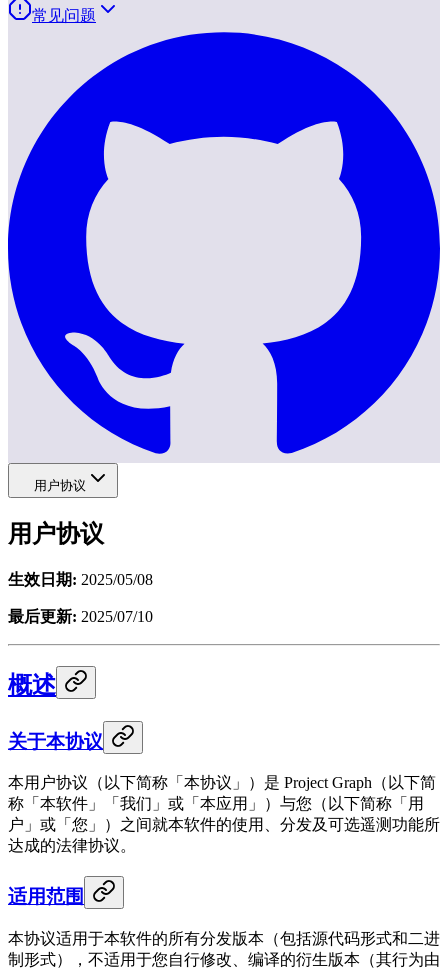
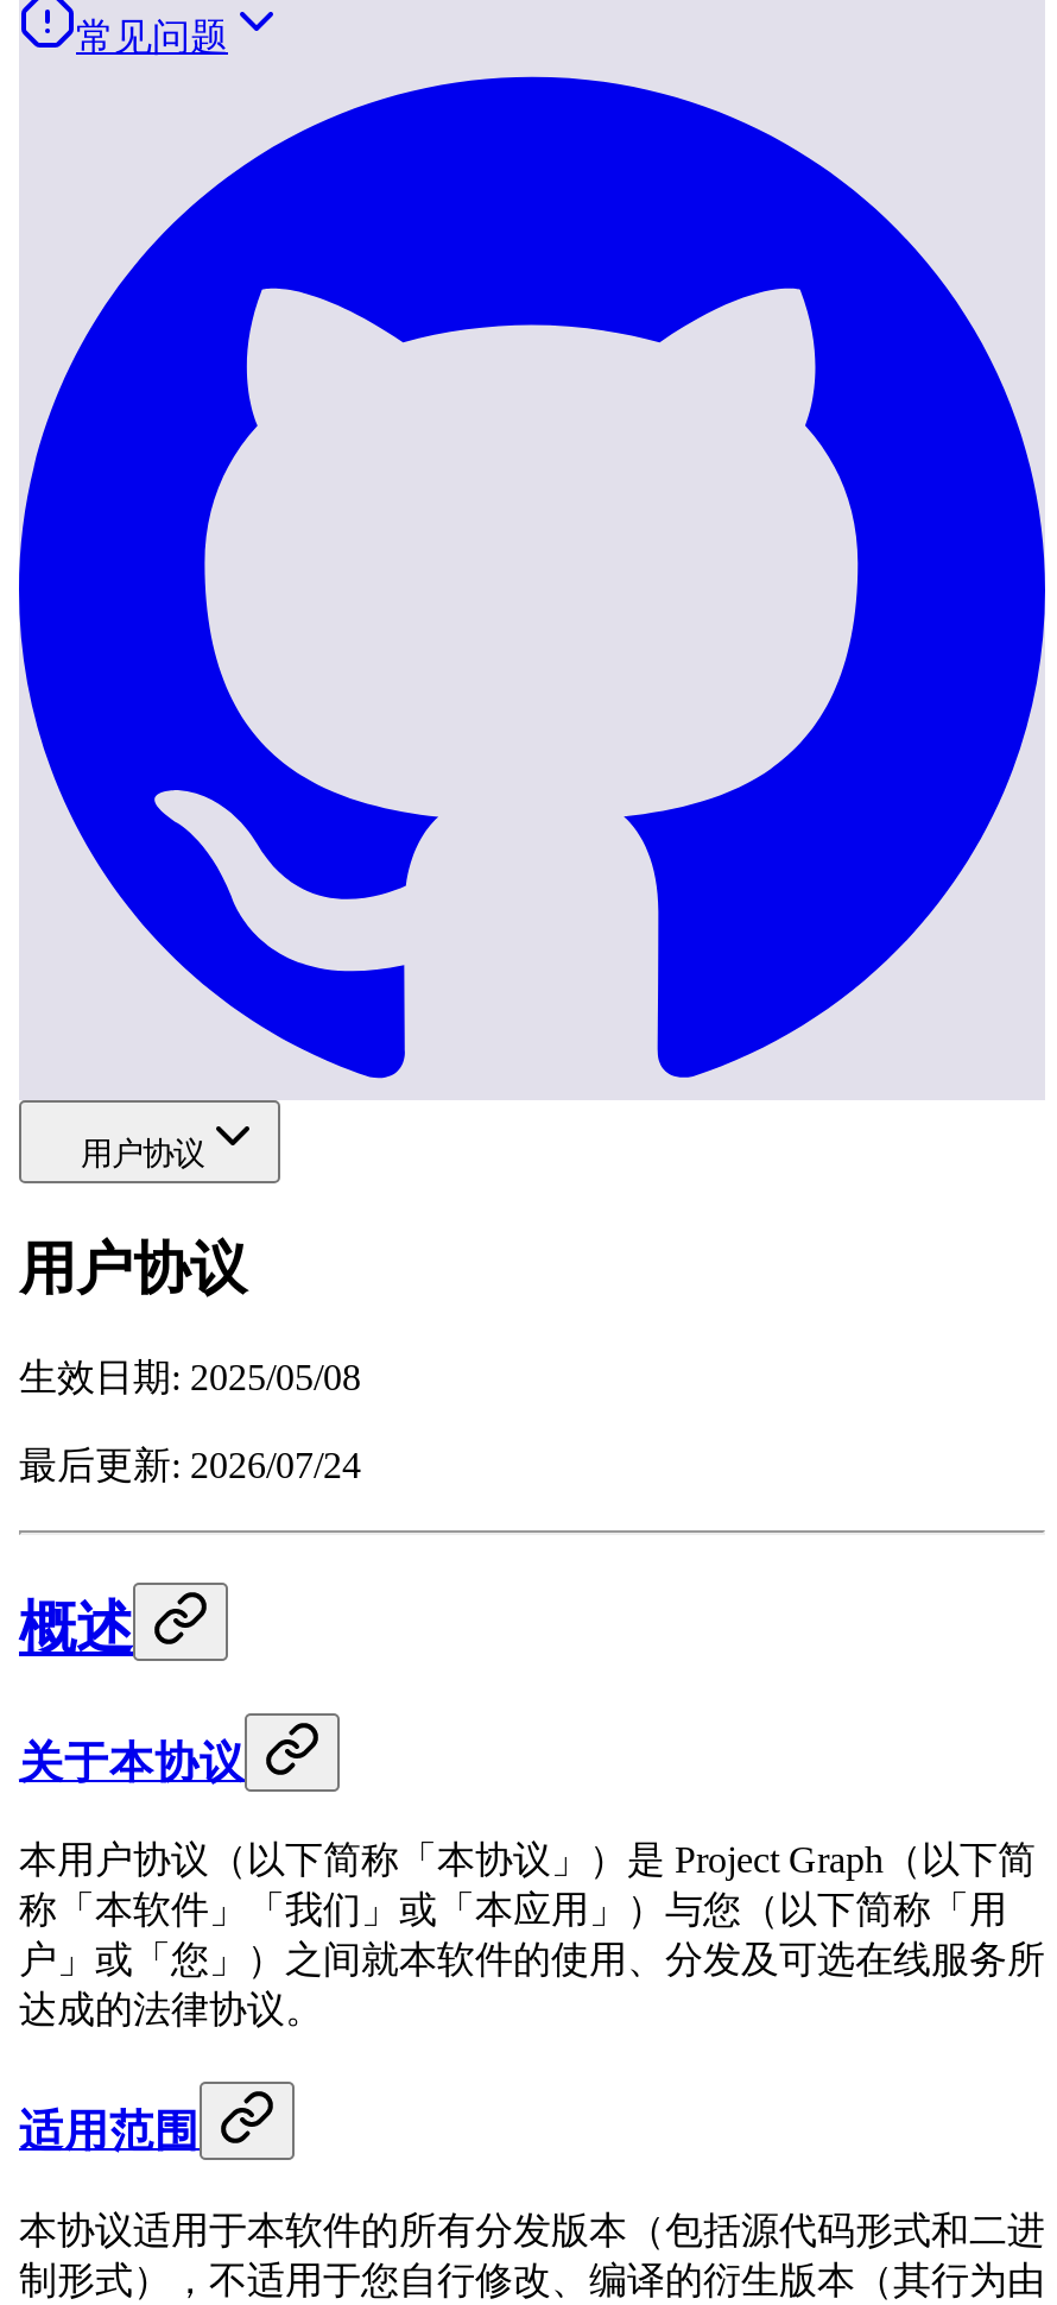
[8,608,153,625] 最后更新: 2025/07/10 -> [19,1444,361,1485] 最后更新: 2026/07/24
[8,816,440,833] 户」或「您」）之间就本软件的使用、分发及可选遥测功能所 -> [19,1940,1045,1980] 户」或「您」）之间就本软件的使用、分发及可选在线服务所

